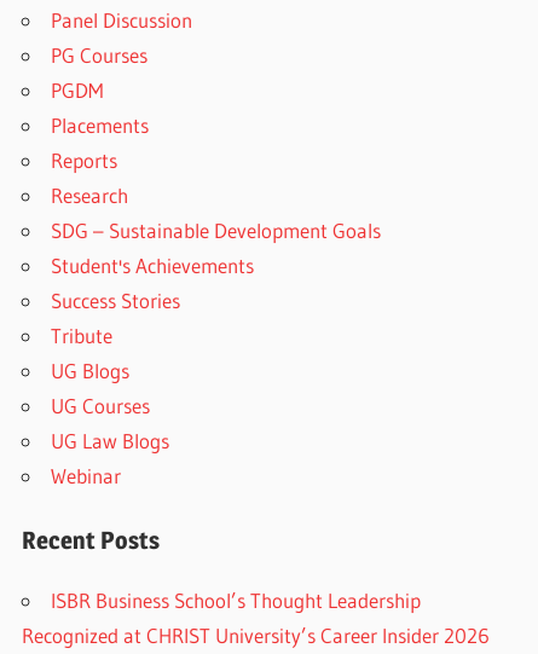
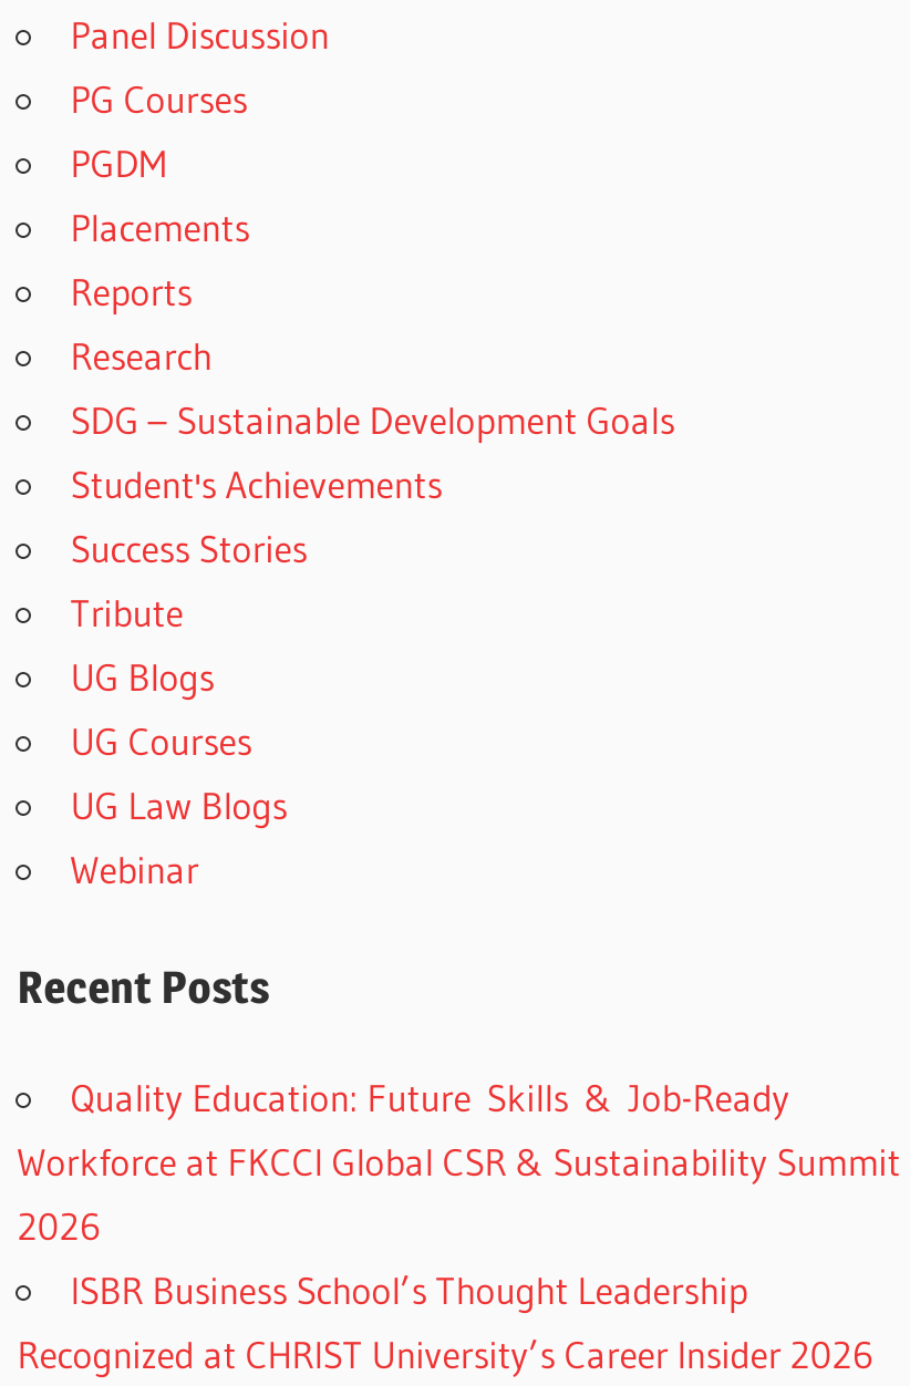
none -> [17,1073,900,1248] Quality Education: Future Skills & Job-Ready | Workforce at FKCCI Global CSR & Sustainability Summit | 2026

